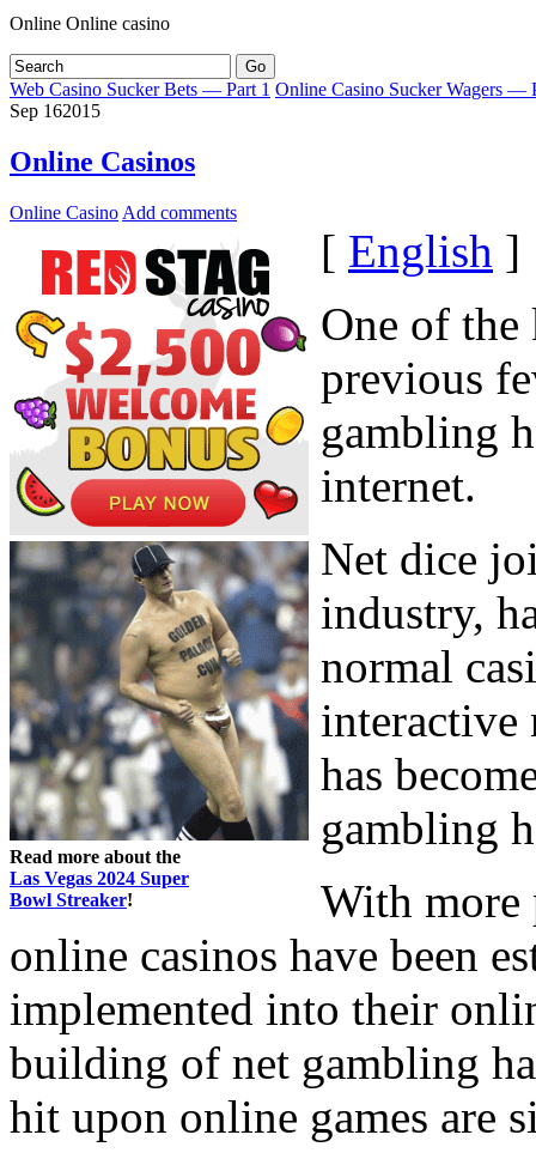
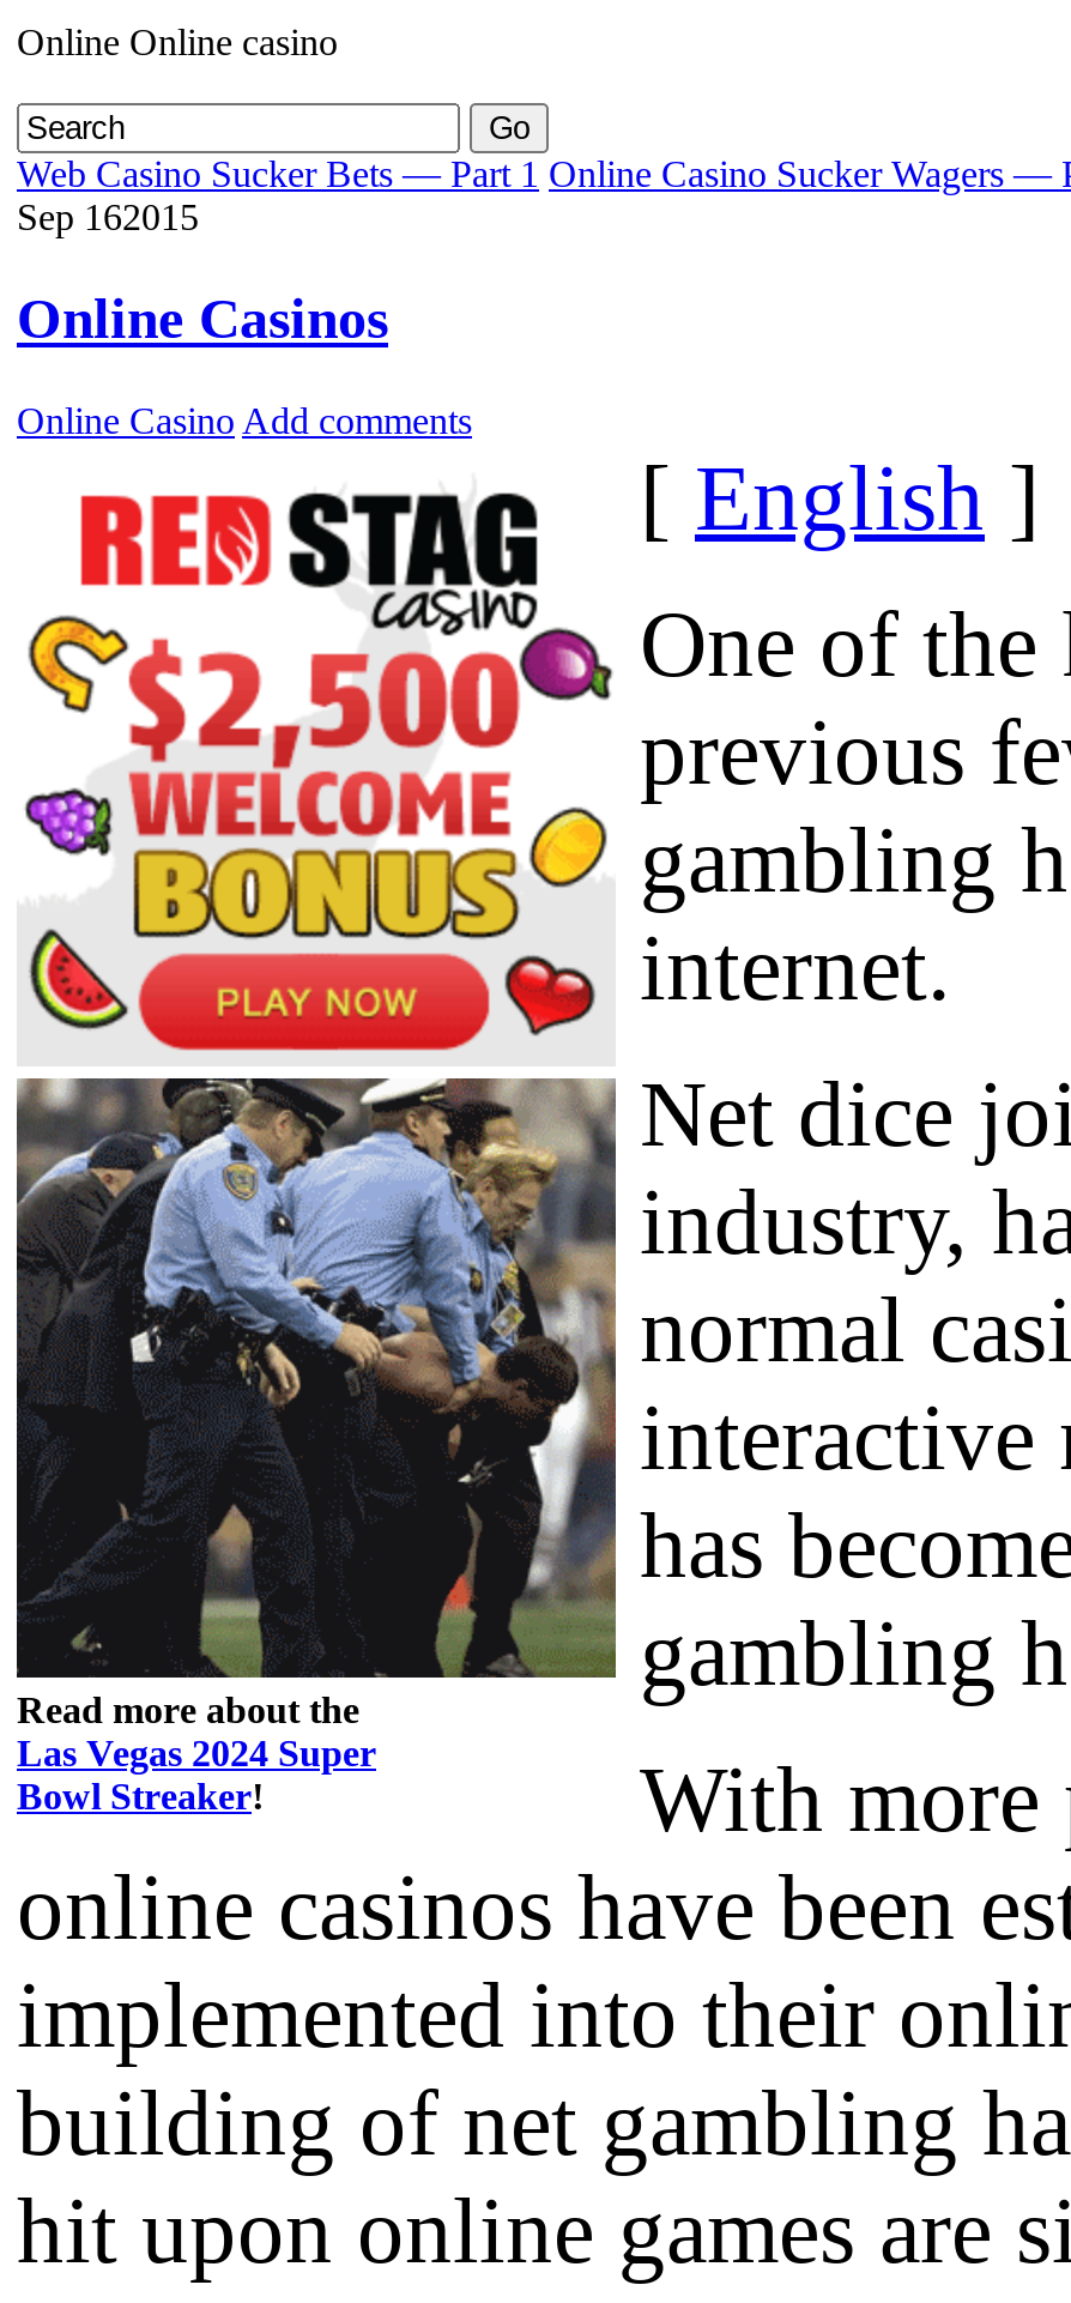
[10,540,310,842] [image] -> [14,1076,618,1680] [image]

